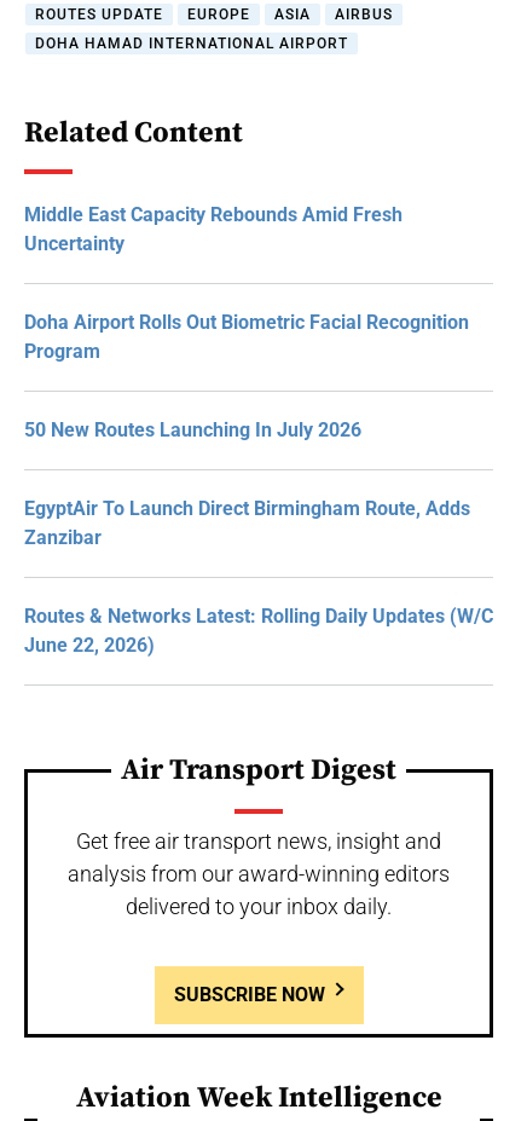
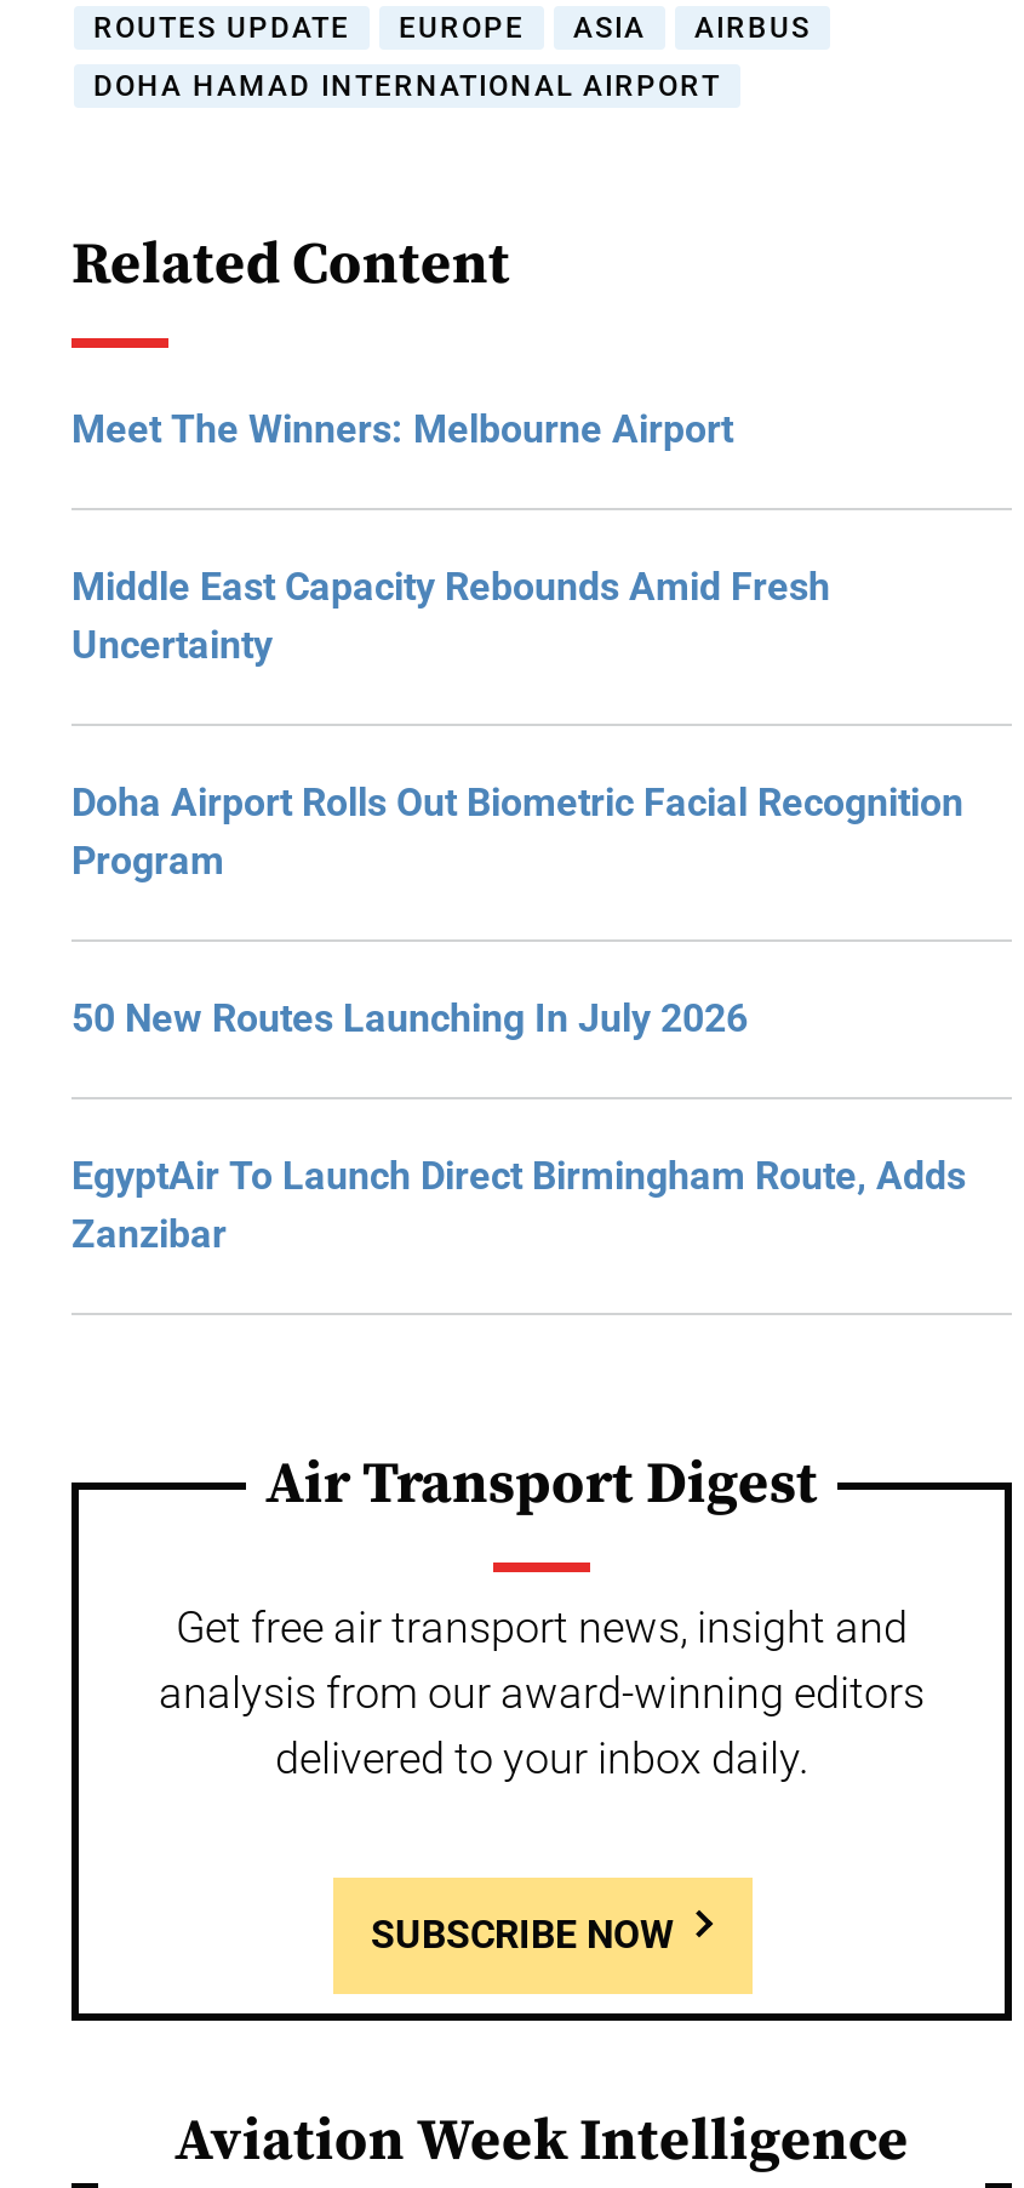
none -> [71,406,733,452] Meet The Winners: Melbourne Airport
moved [24,203,470,549] -> [71,564,966,1257]: Middle East Capacity Rebounds Amid Fresh | Uncertainty | Doha Airport Rolls Out Biometric Facial Recognition | Program | 50 New Routes Launching In July 2026 | EgyptAir To Launch Direct Birmingham Route, Adds | Zanzibar
[24,605,493,657] Routes & Networks Latest: Rolling Daily Updates (W/C | June 22, 2026) -> none

